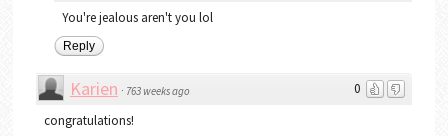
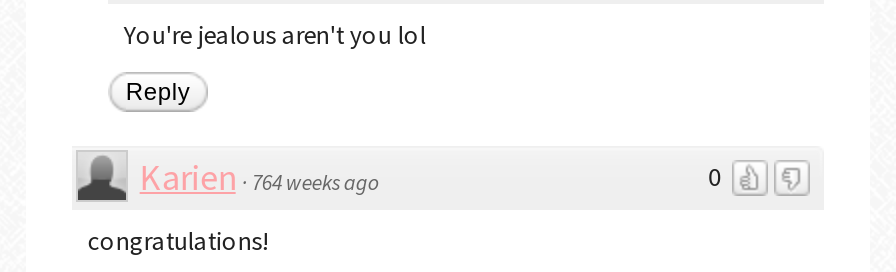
[70,77,190,100] Karien · 763 weeks ago -> [140,154,380,200] Karien · 764 weeks ago

